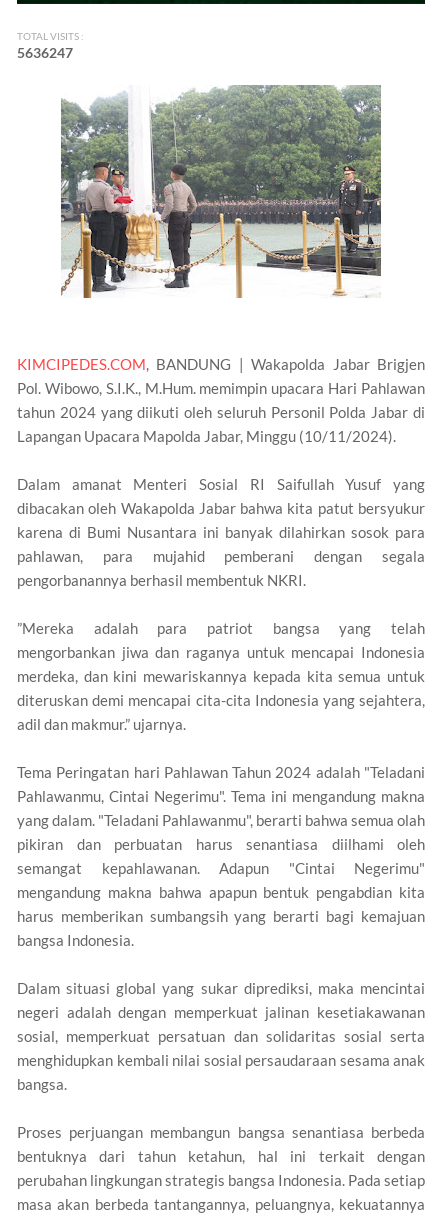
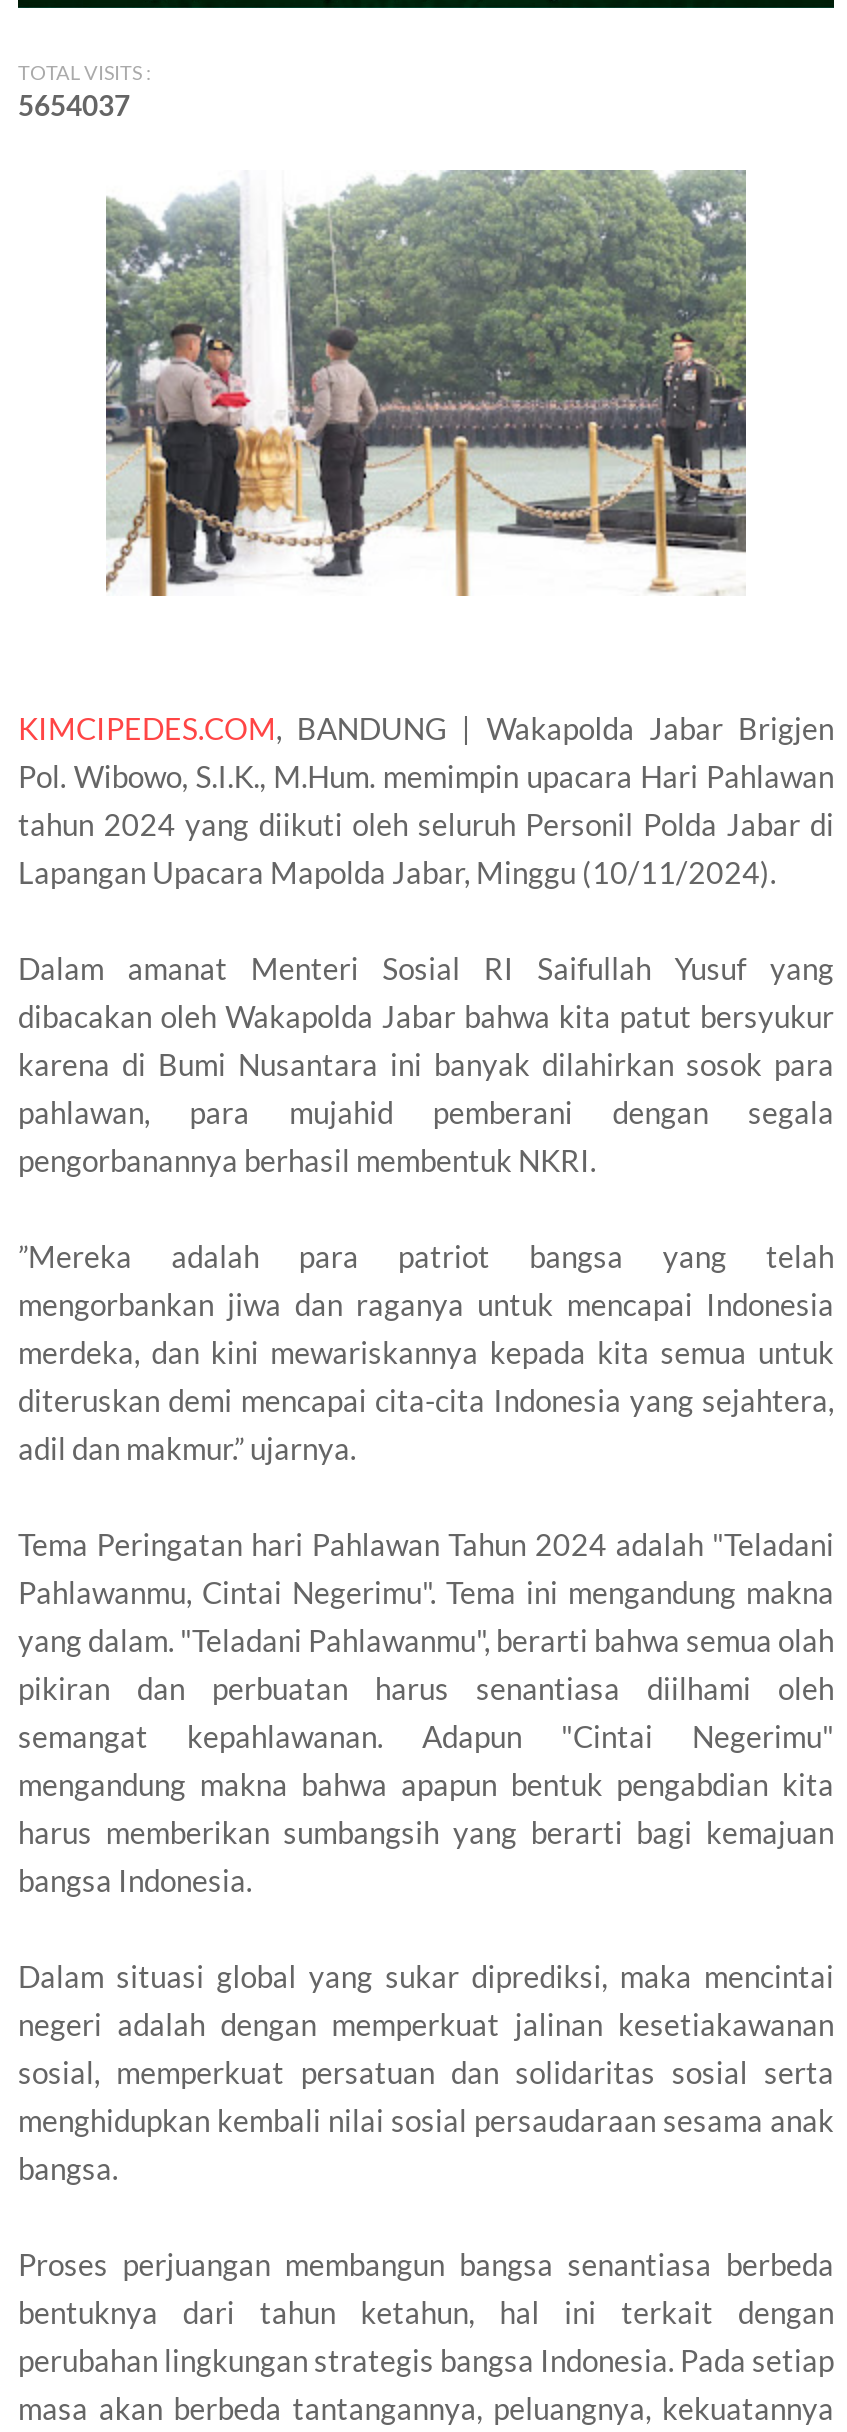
[17,44,73,61] 5636247 -> [18,88,130,122] 5654037

